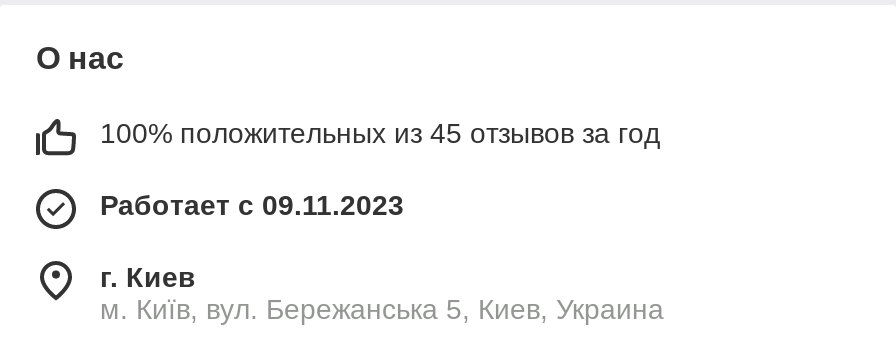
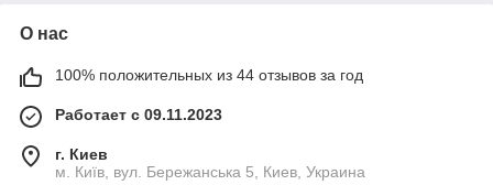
[100,117,660,149] 100% положительных из 45 отзывов за год -> [55,66,363,84] 100% положительных из 44 отзывов за год

